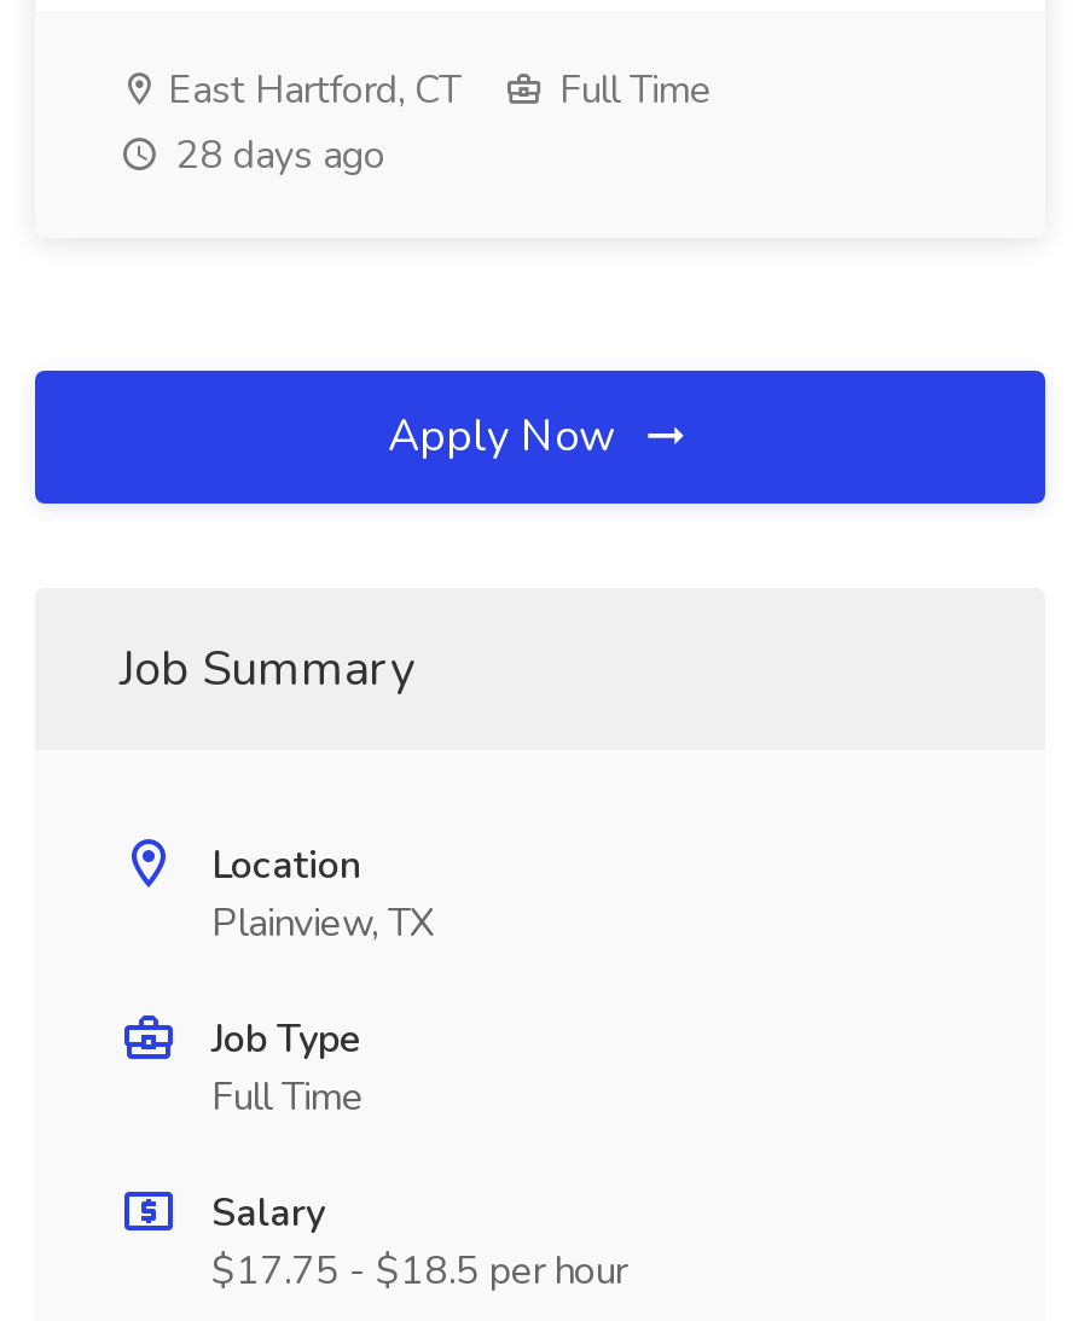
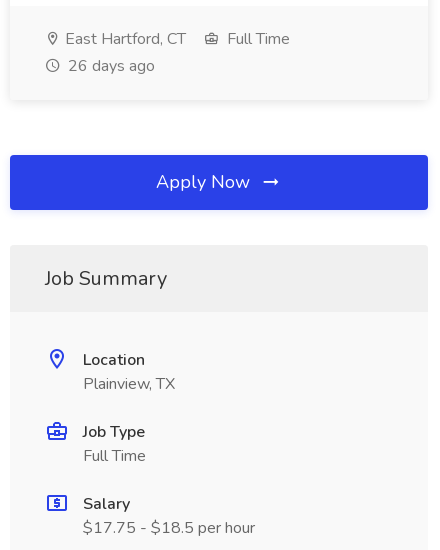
[166,129,385,182] 28 days ago -> [64,55,155,77] 26 days ago

